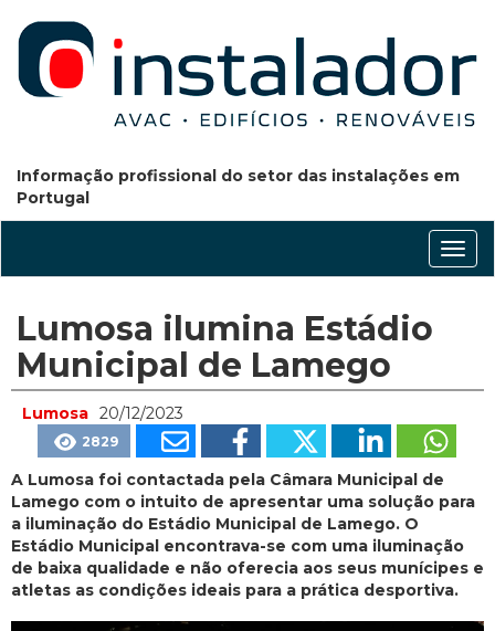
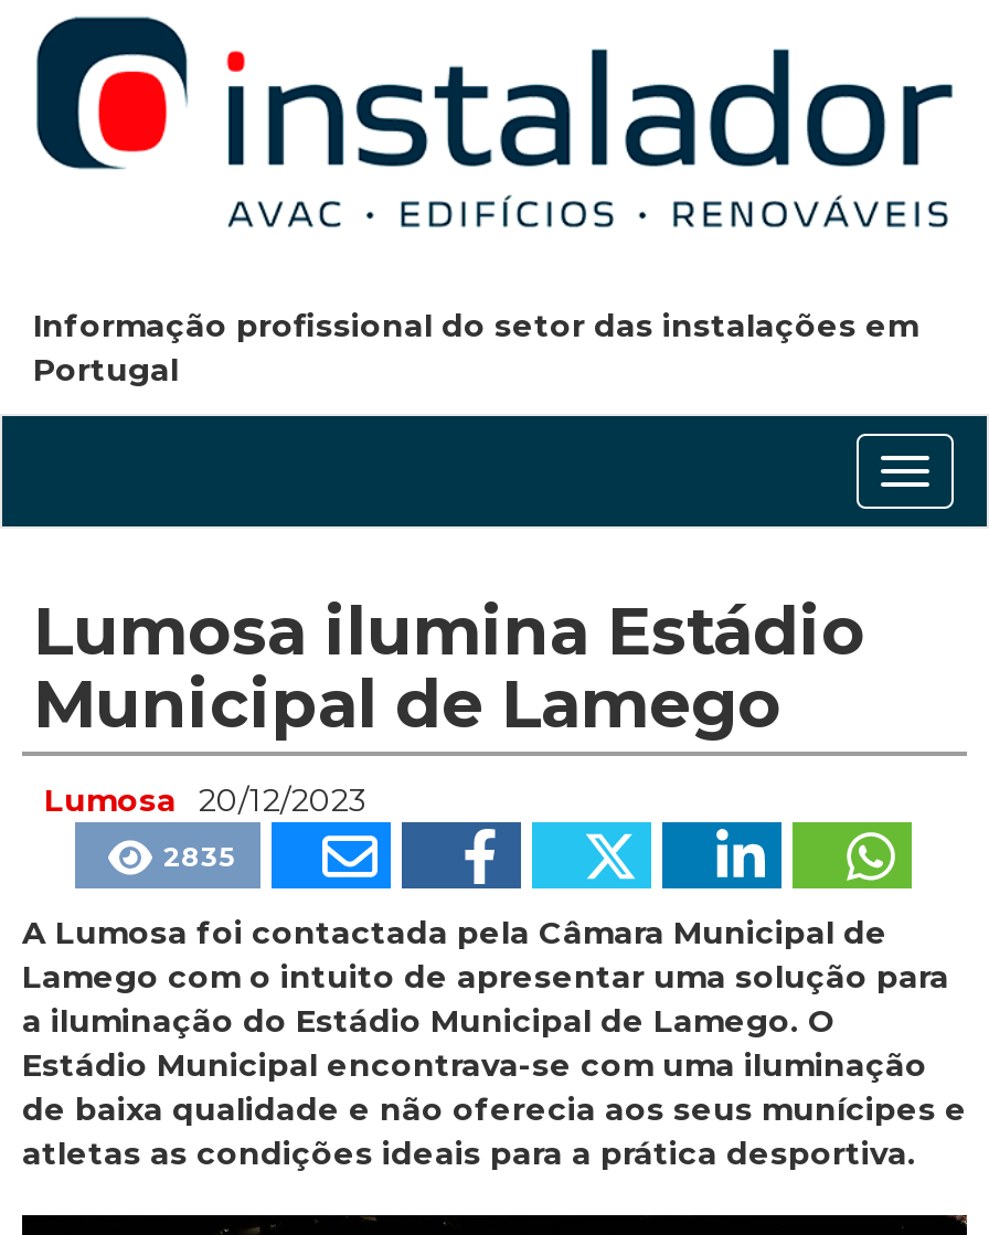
[82,433,118,450] 2829 -> [163,840,234,873] 2835

